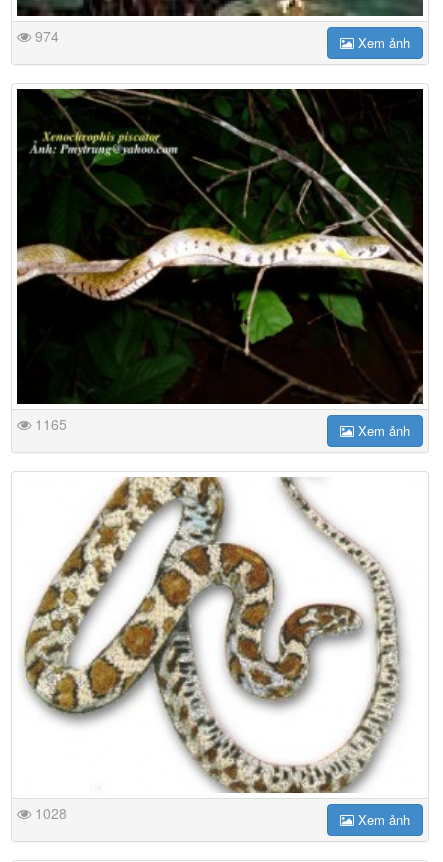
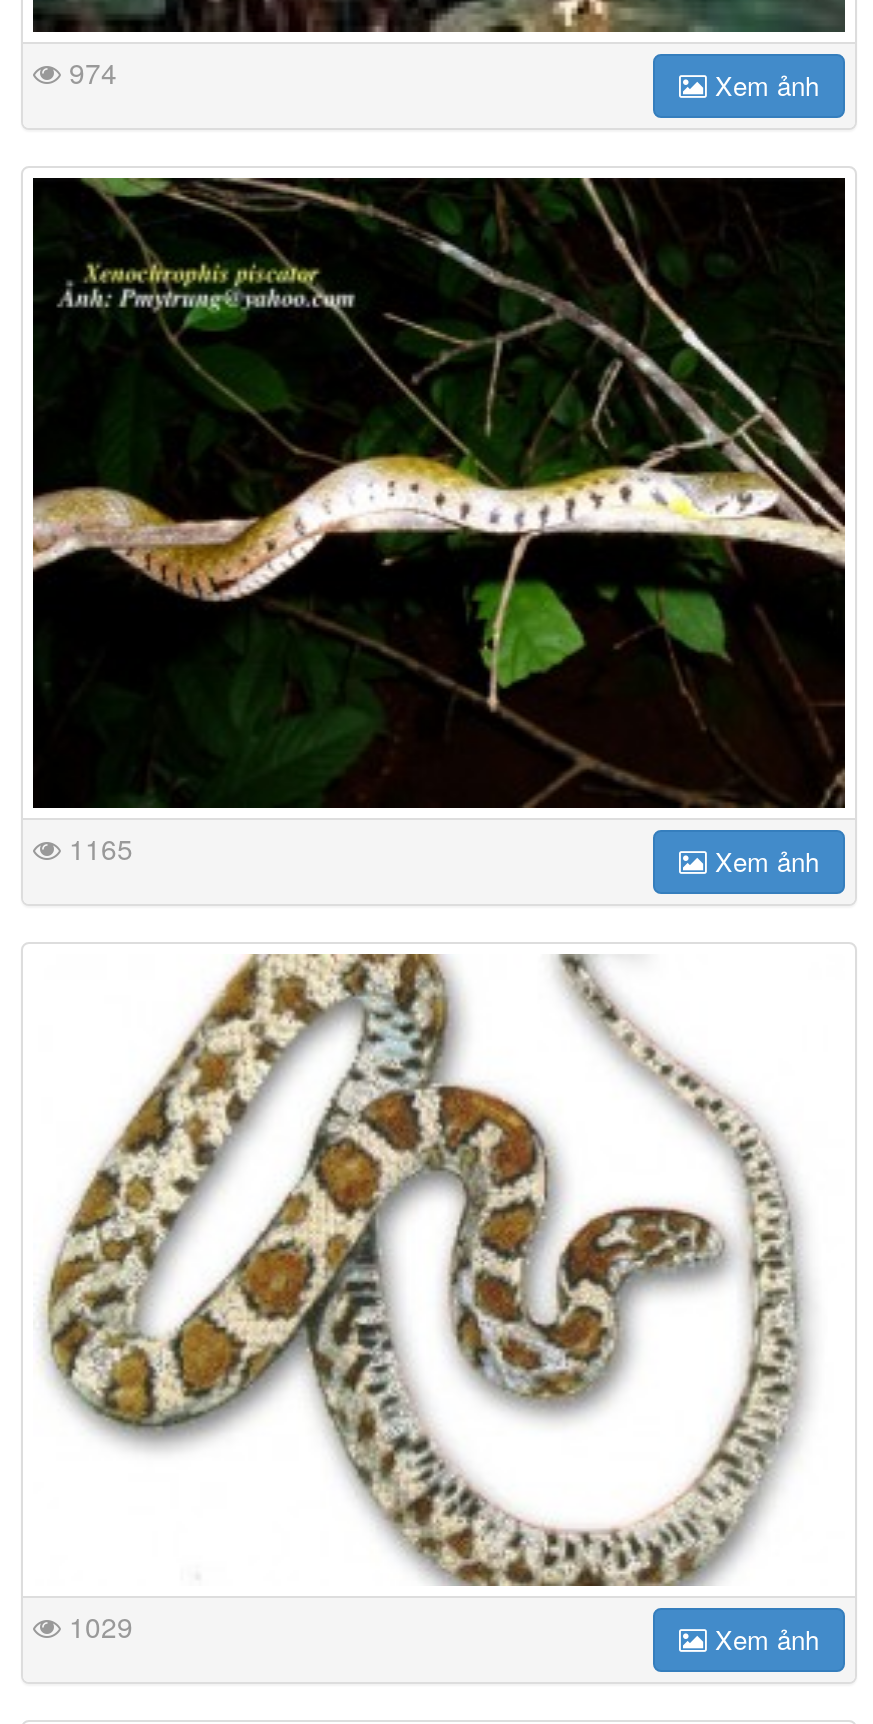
[31,803,67,823] 1028 -> [61,1606,133,1646] 1029

